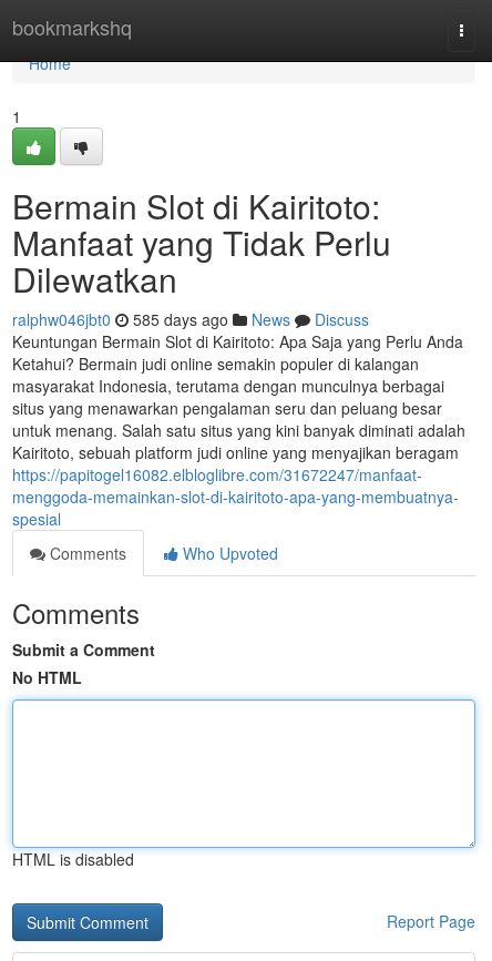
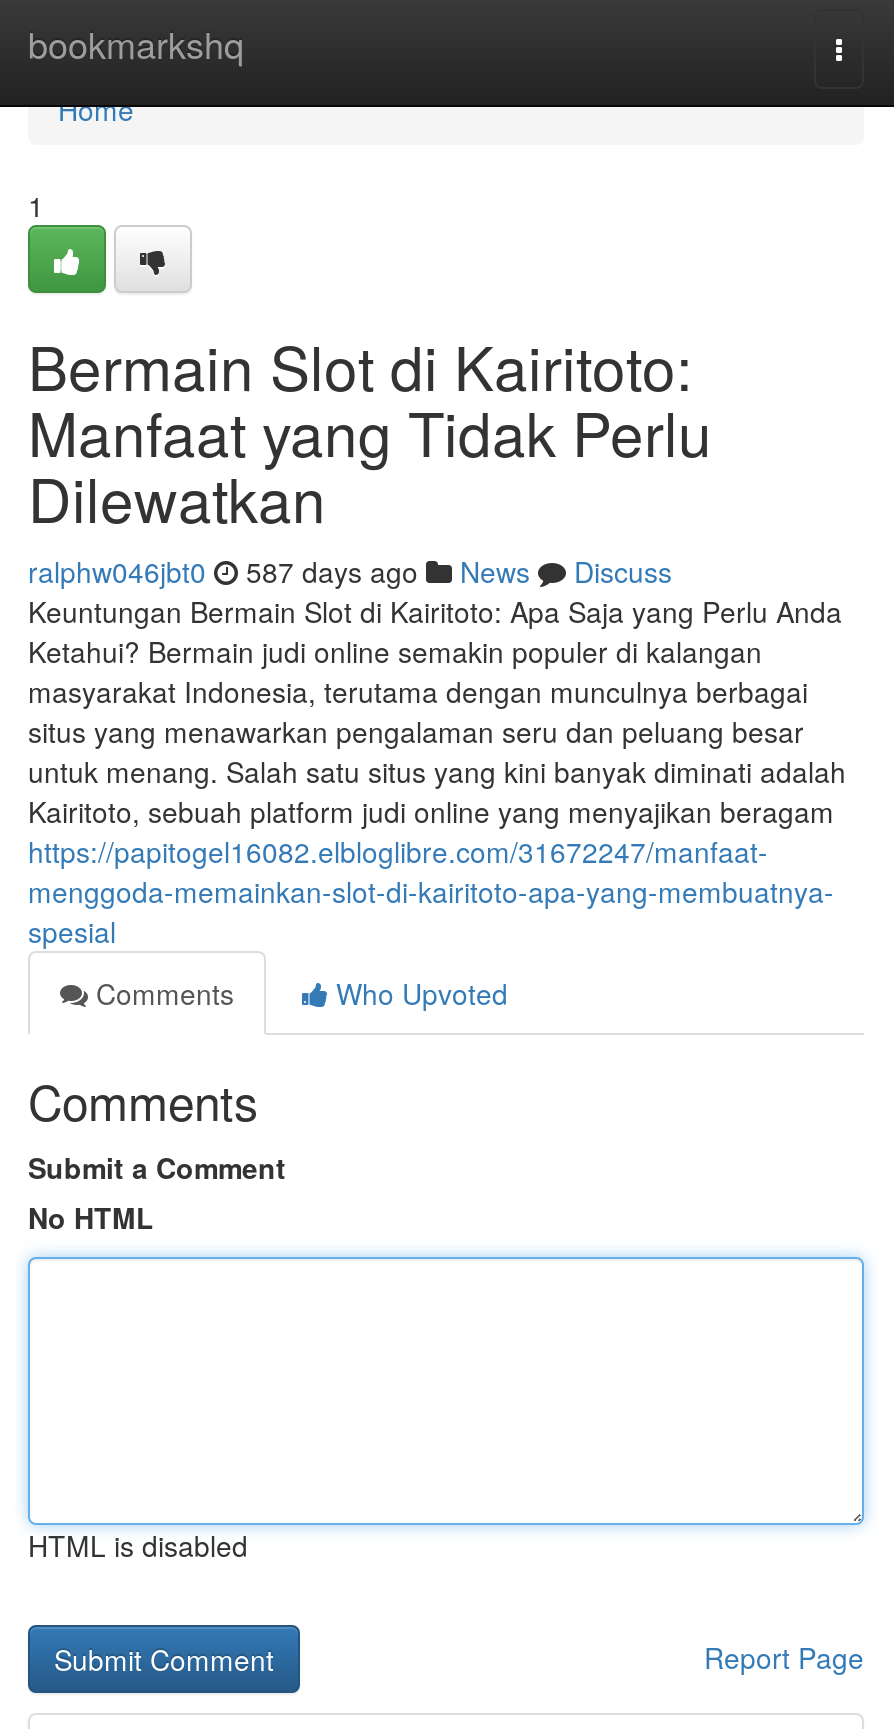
[12,308,369,330] ralphw046jbt0 585 days ago News Discuss -> [28,551,672,591] ralphw046jbt0 587 days ago News Discuss

